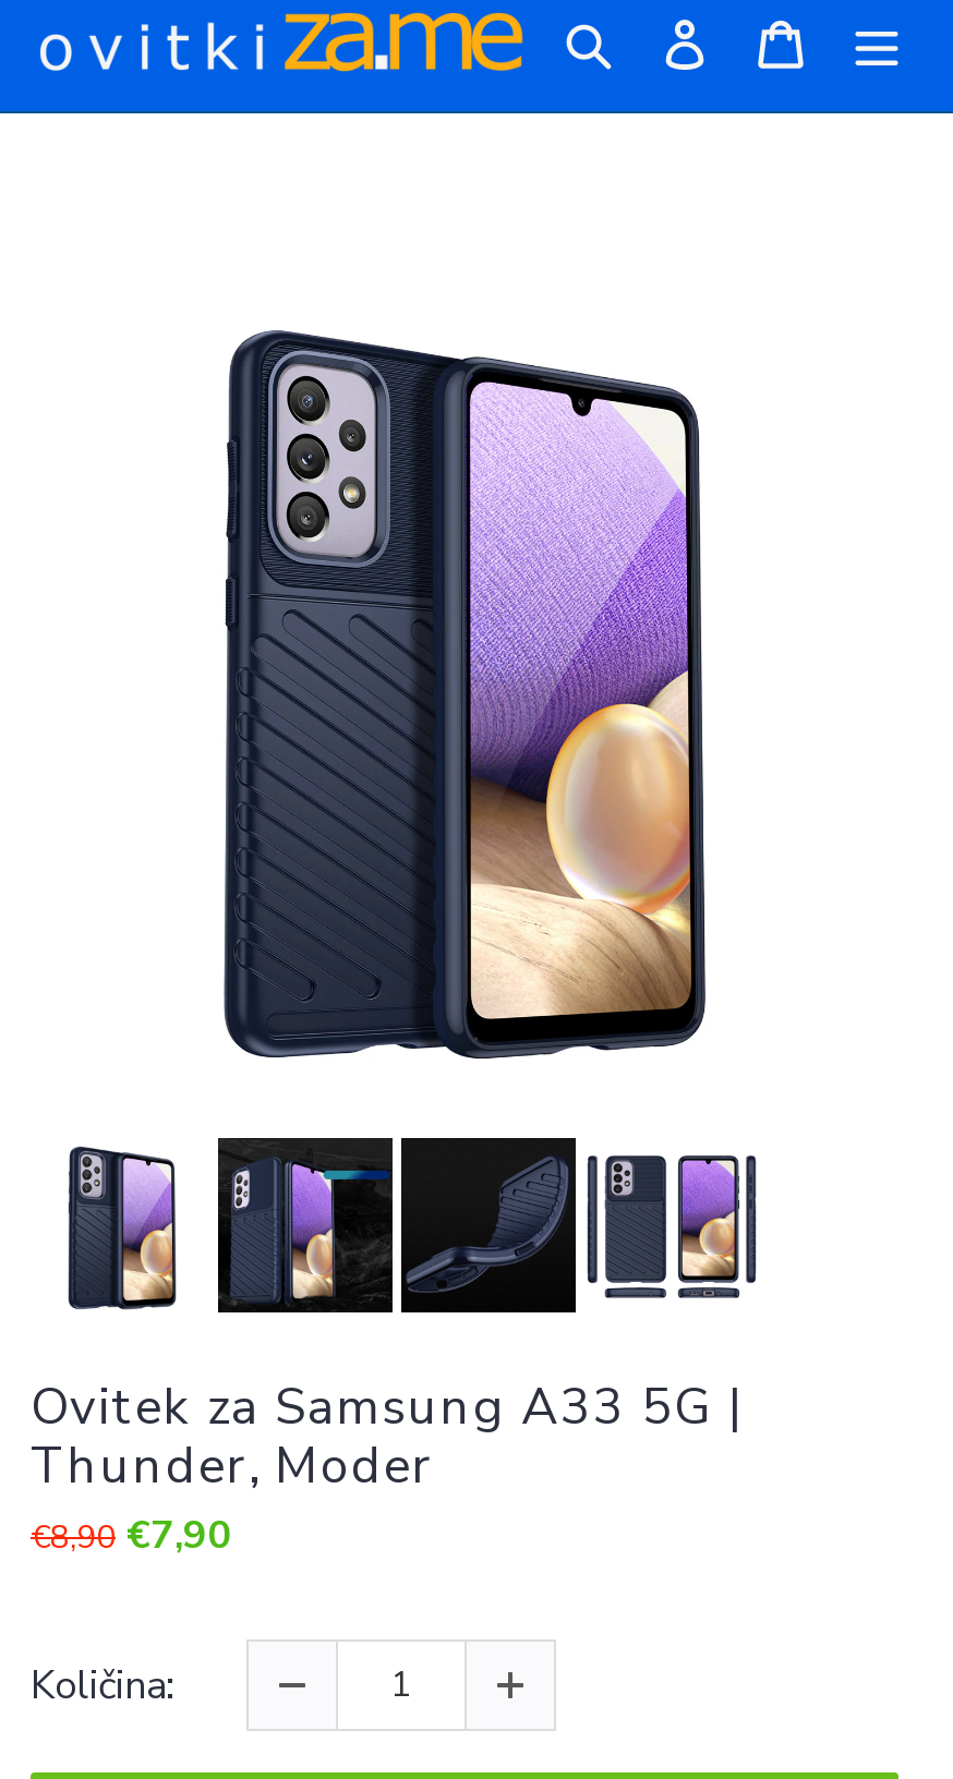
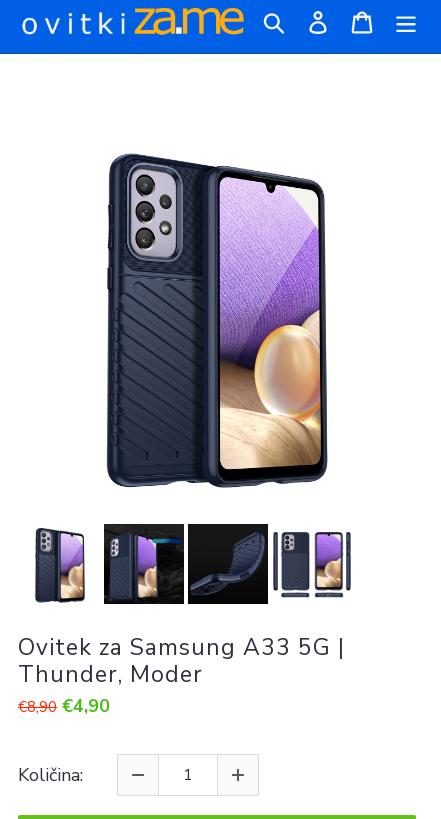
[31,1510,231,1562] €8,90 €7,90 -> [18,694,110,718] €8,90 €4,90

